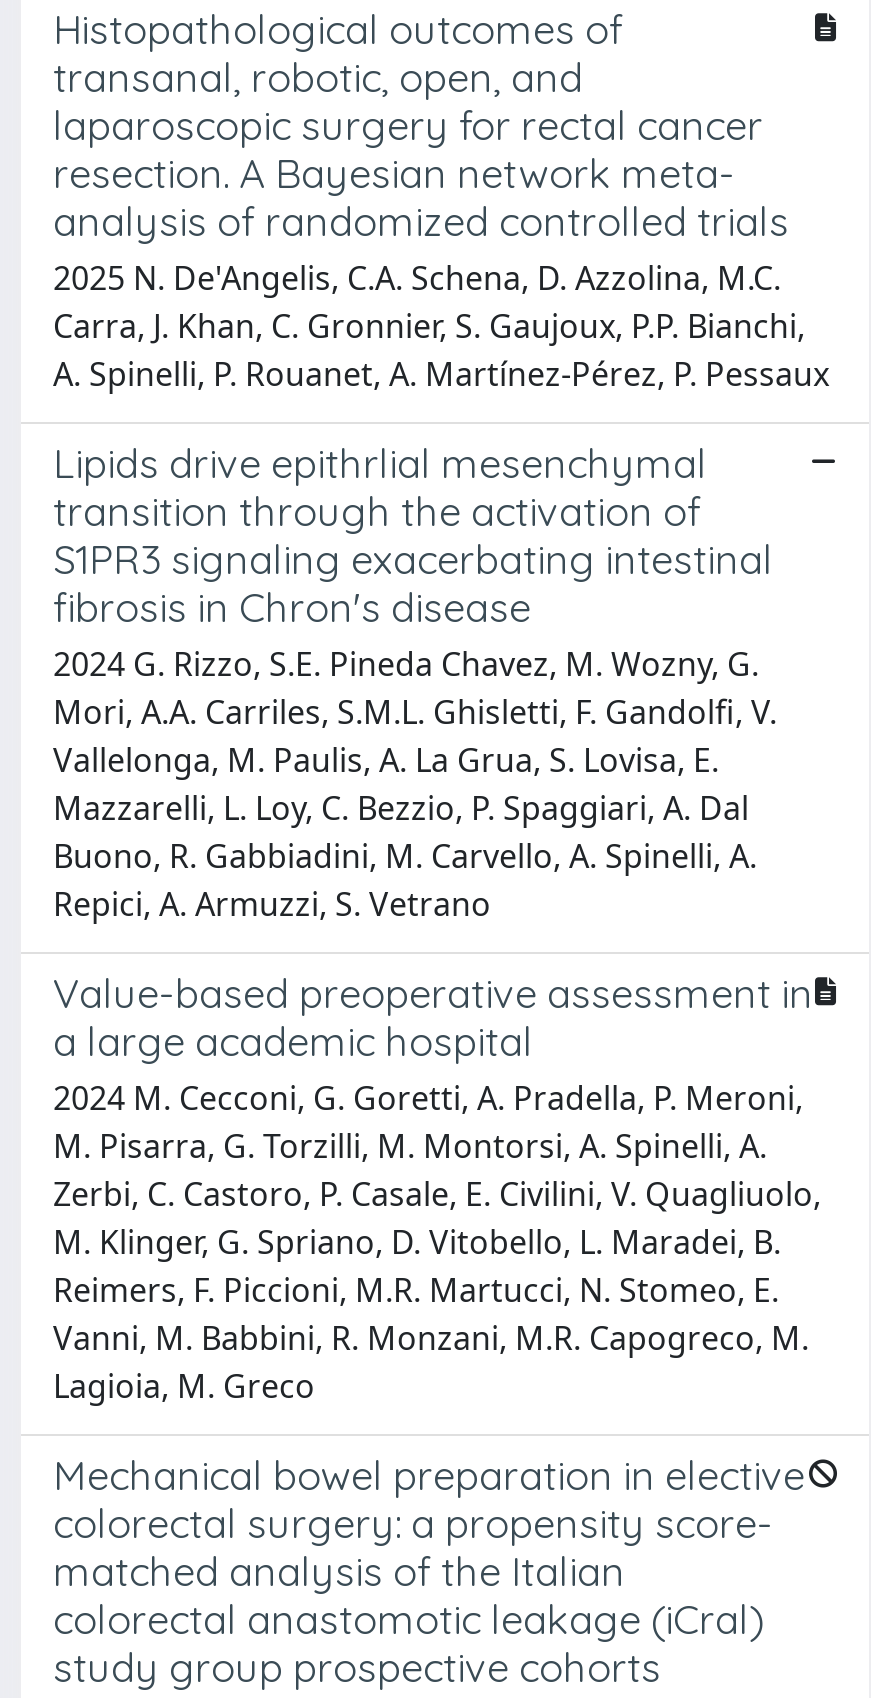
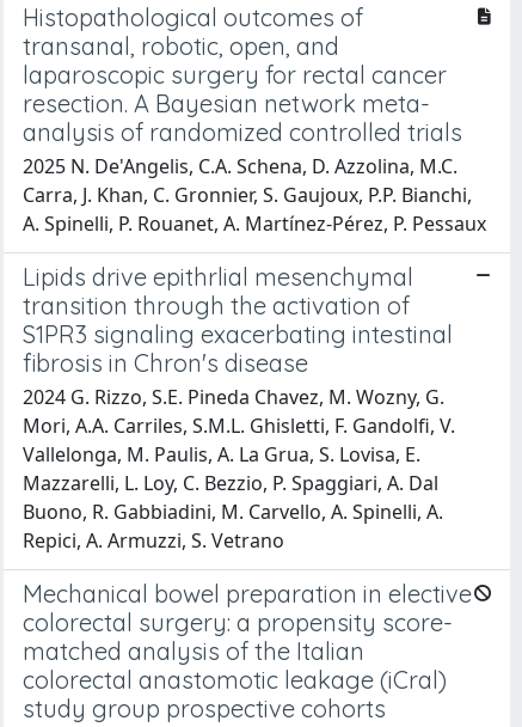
[53,968,821,1408] Value-based preoperative assessment in | a large academic hospital | 2024 M. Cecconi, G. Goretti, A. Pradella, P. Meroni, | M. Pisarra, G. Torzilli, M. Montorsi, A. Spinelli, A. | Zerbi, C. Castoro, P. Casale, E. Civilini, V. Quagliuolo, | M. Klinger, G. Spriano, D. Vitobello, L. Maradei, B. | Reimers, F. Piccioni, M.R. Martucci, N. Stomeo, E. | Vanni, M. Babbini, R. Monzani, M.R. Capogreco, M. | Lagioia, M. Greco -> none

